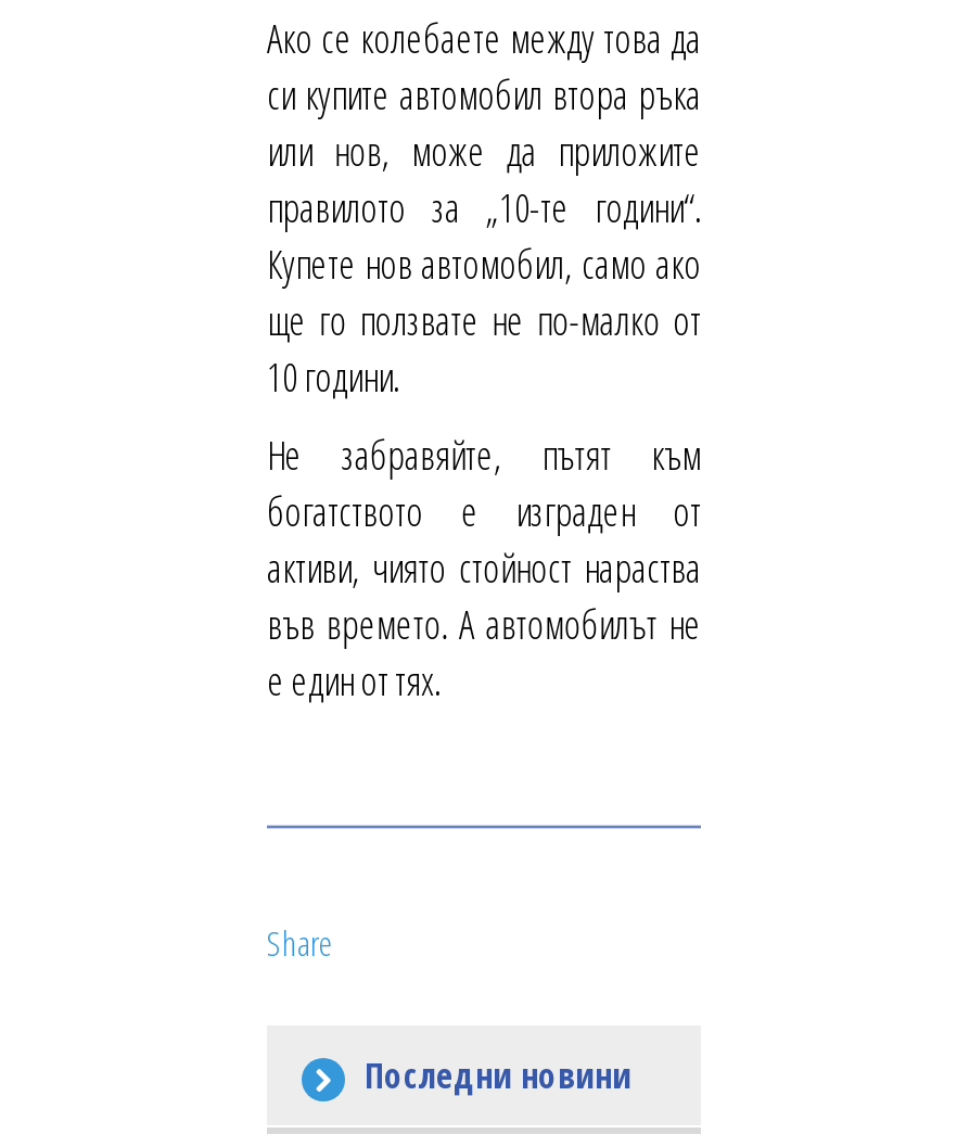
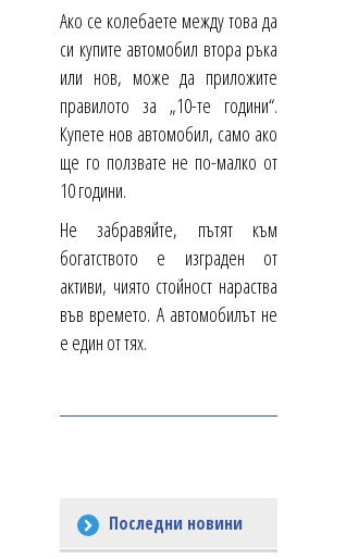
[267,918,334,966] Share -> none

